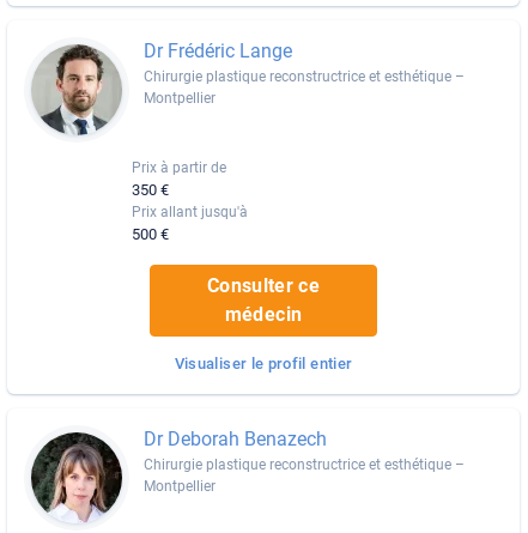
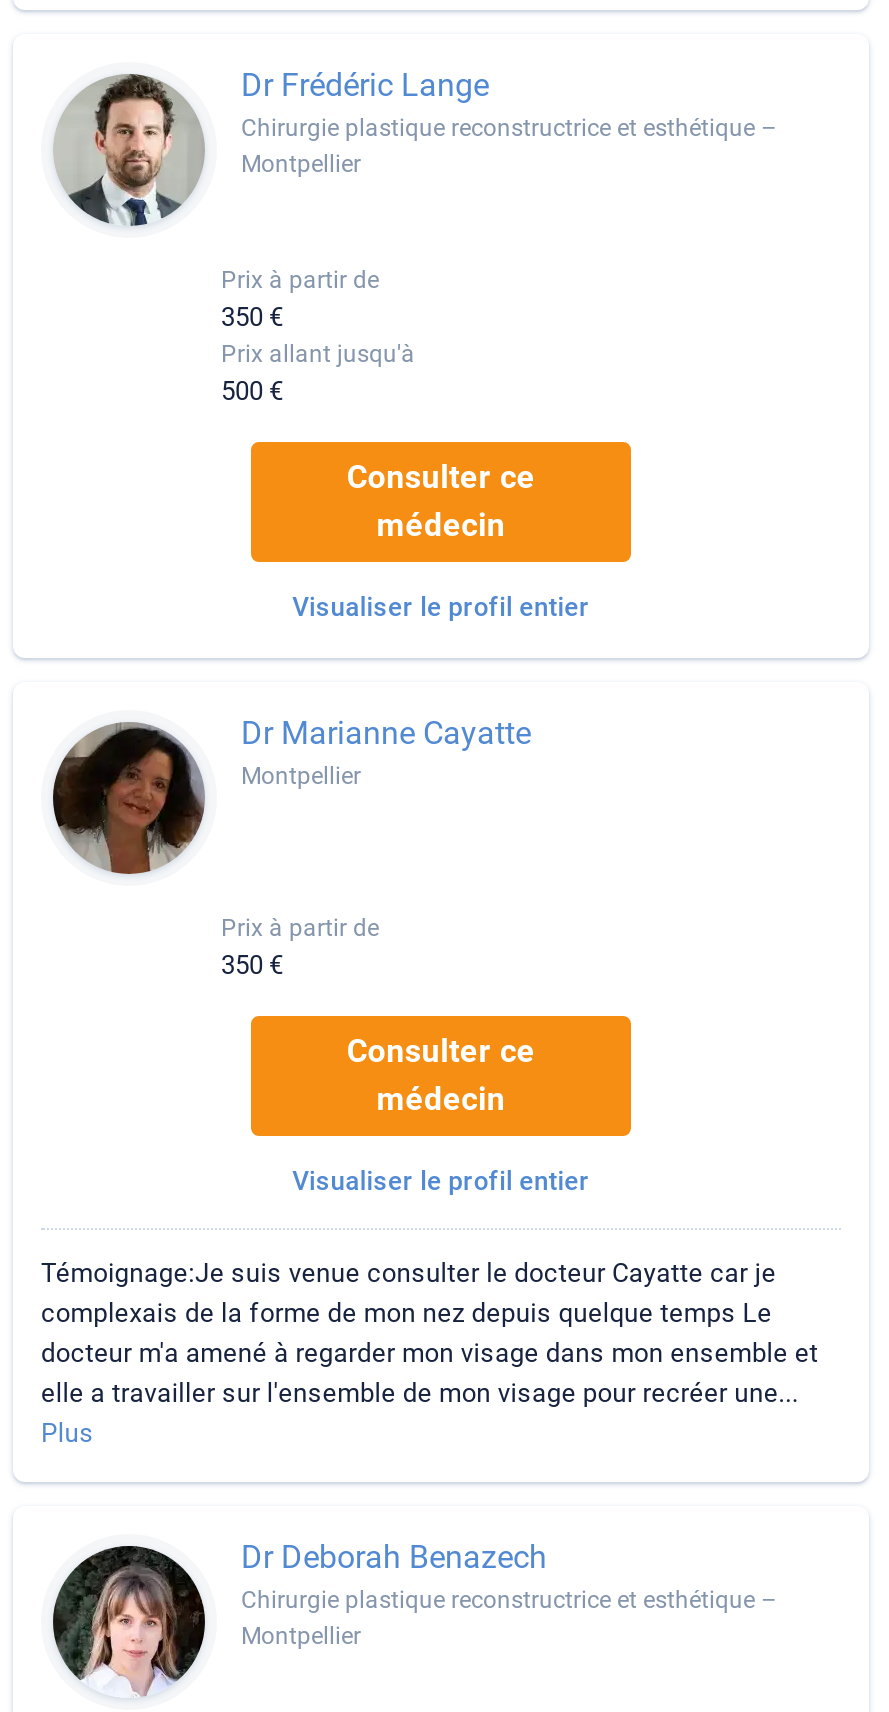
none -> [41,914,818,1448] Prix à partir de | 350 € | Consulter ce | médecin | Visualiser le profil entier | Témoignage:Je suis venue consulter le docteur Cayatte car je | complexais de la forme de mon nez depuis quelque temps Le | docteur m'a amené à regarder mon visage dans mon ensemble et | elle a travailler sur l'ensemble de mon visage pour recréer une... | Plus
none -> [59,714,531,876] [image] | Dr Marianne Cayatte | Montpellier

